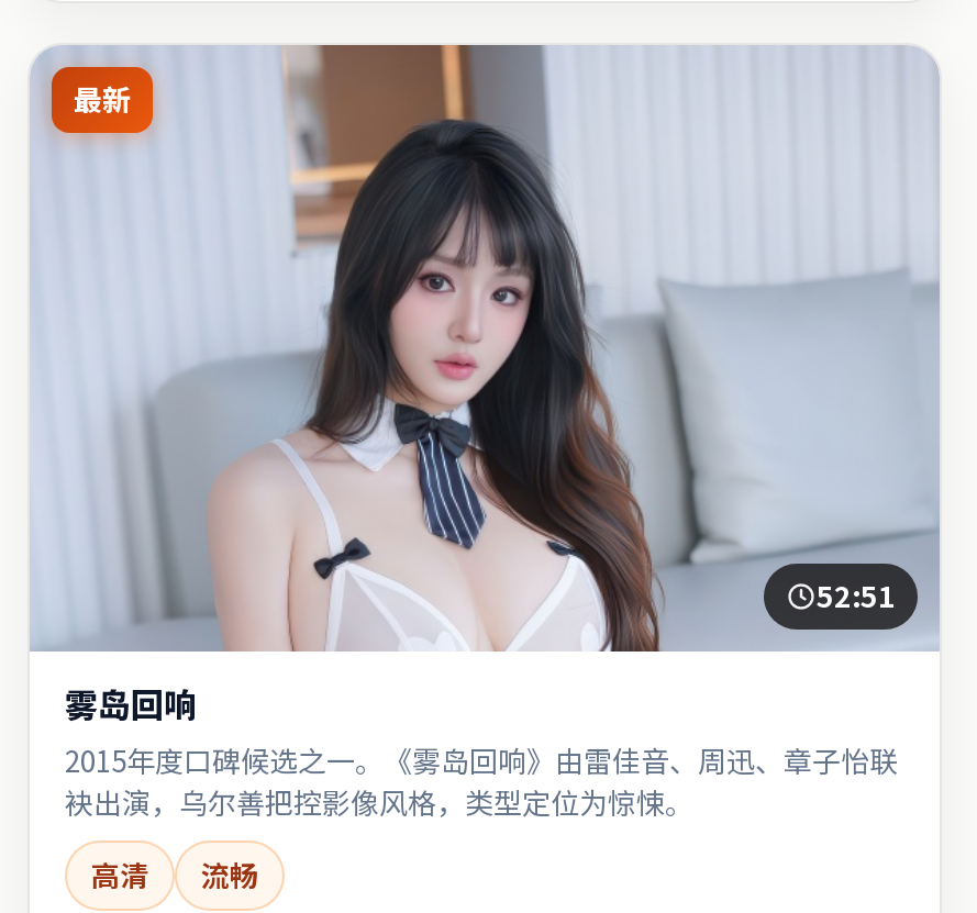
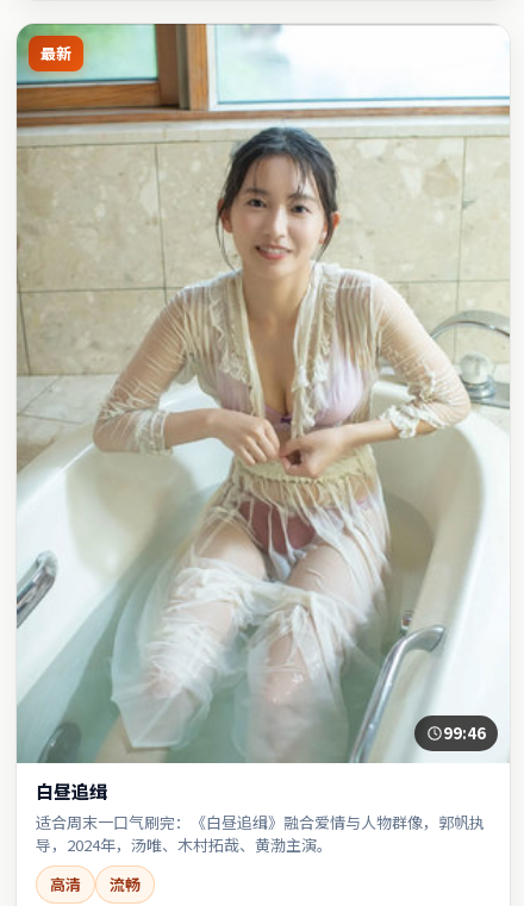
[32,44,940,650] [image] | 52:51 -> [15,23,511,764] [image] | 99:46
[65,680,898,823] 雾岛回响 | 2015年度口碑候选之一。《雾岛回响》由雷佳音、周迅、章子怡联 | 袂出演，乌尔善把控影像风格，类型定位为惊悚。 -> [36,779,485,856] 白昼追缉 | 适合周末一口气刷完：《白昼追缉》融合爱情与人物群像，郭帆执 | 导，2024年，汤唯、木村拓哉、黄渤主演。

